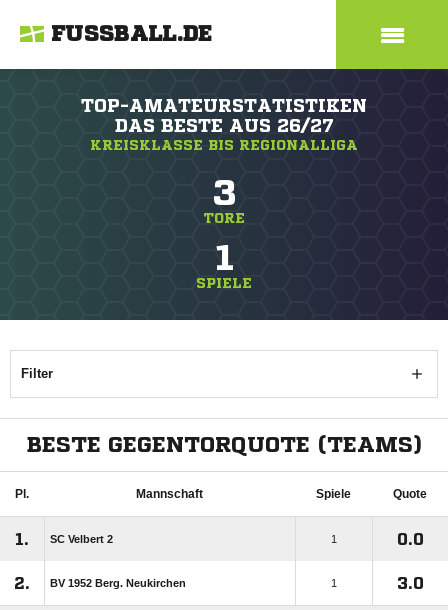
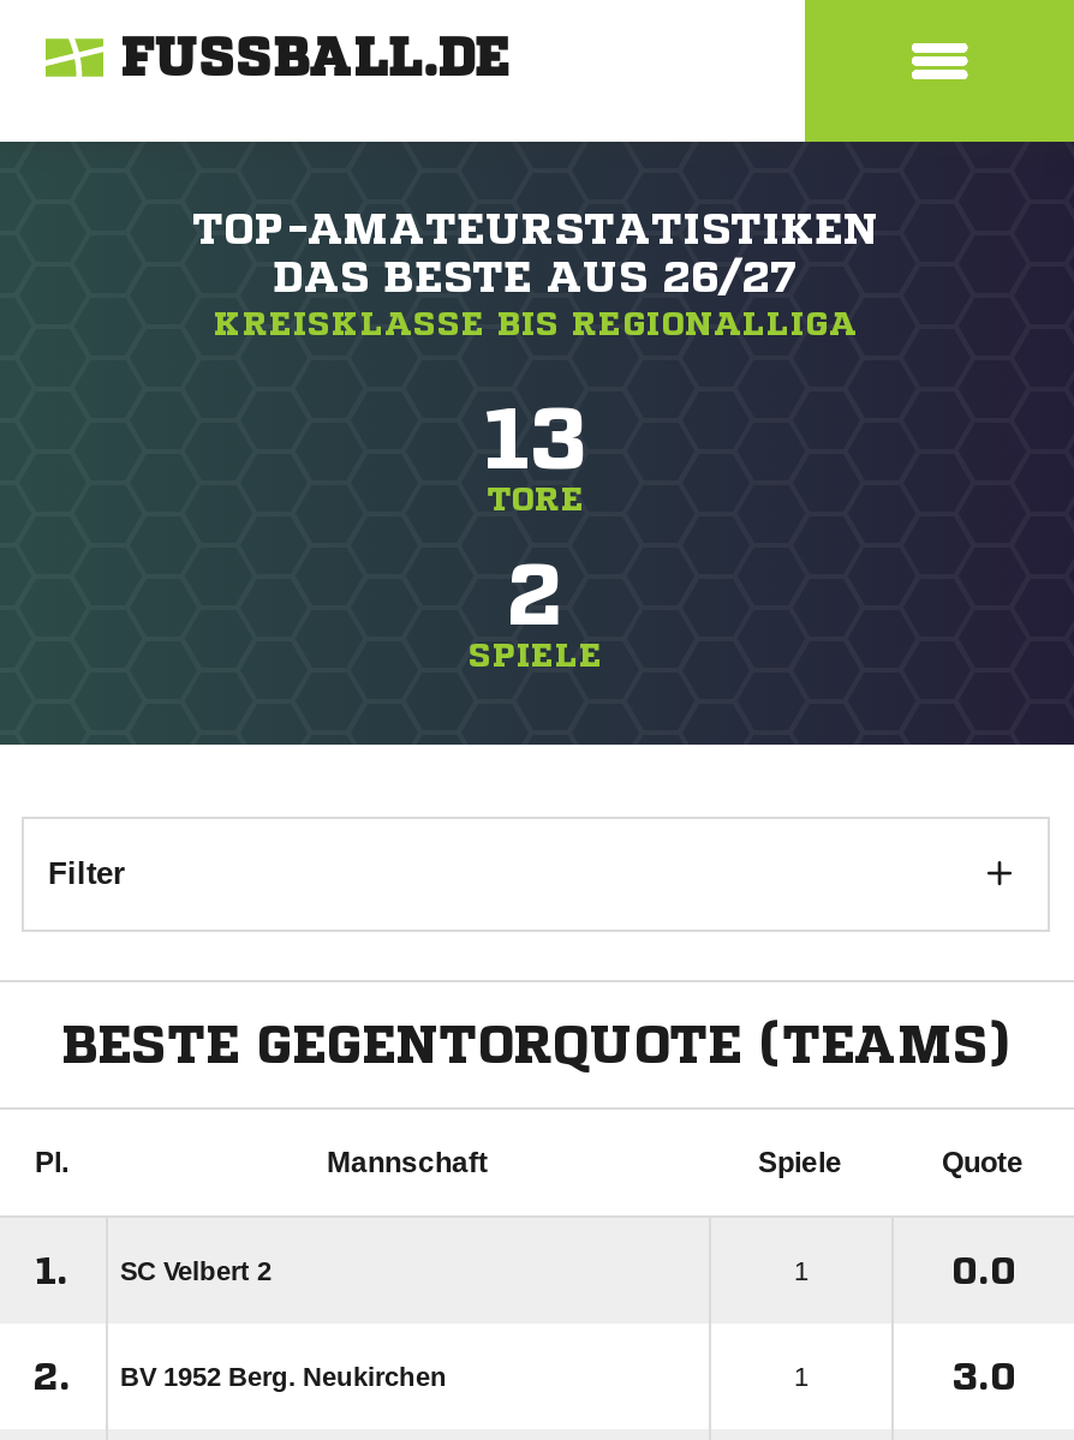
[211,174,236,211] 3 -> [483,394,589,483] 13
[214,239,233,276] 1 -> [506,550,566,639] 2

